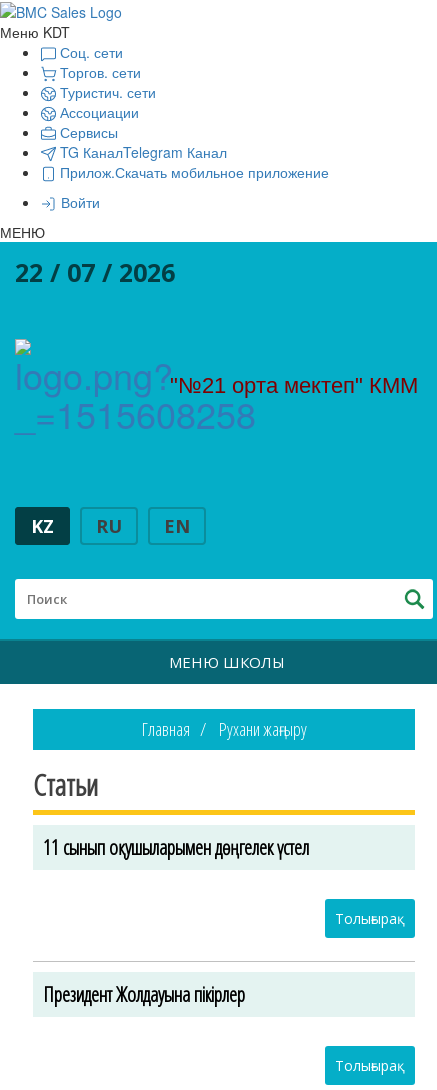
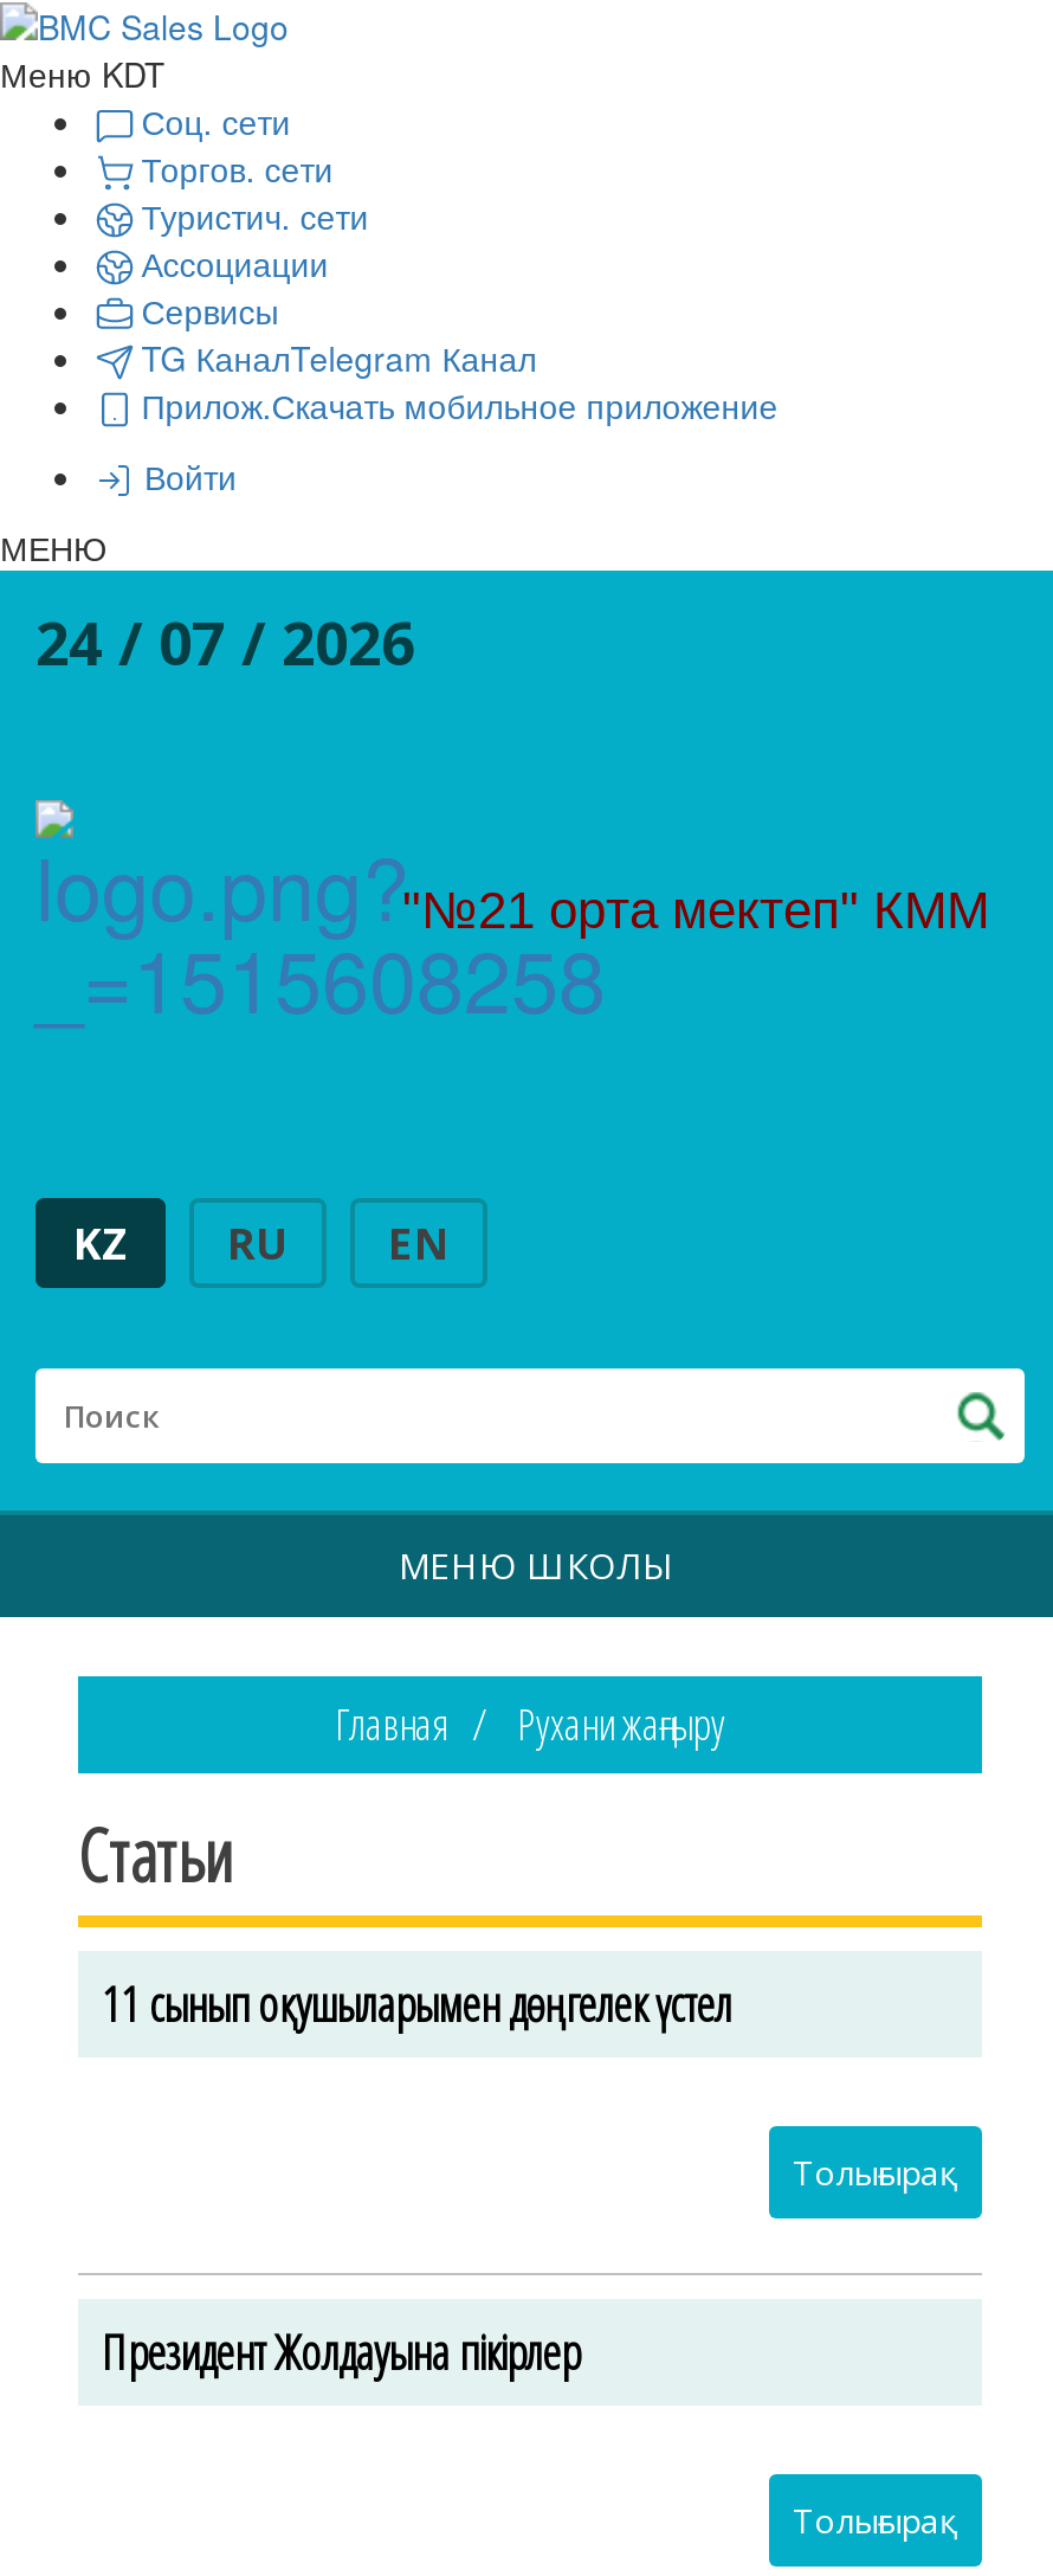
[15,255,175,289] 22 / 07 / 2026 -> [35,602,414,683] 24 / 07 / 2026

